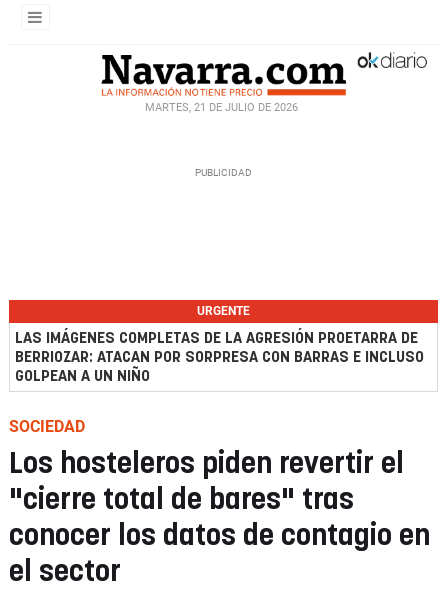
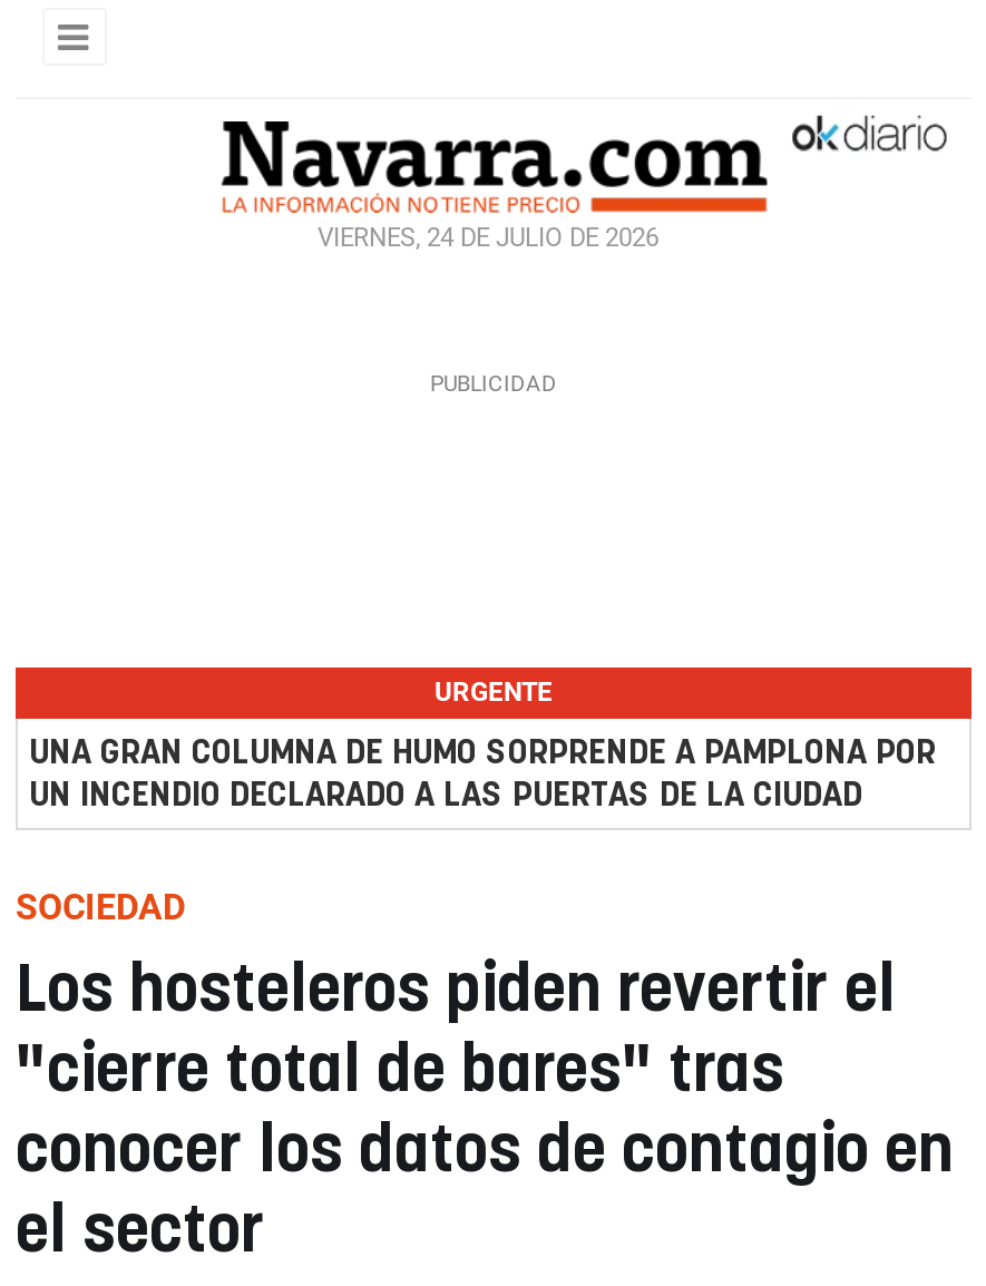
[144,101,297,114] MARTES, 21 DE JULIO DE 2026 -> [318,224,658,253] VIERNES, 24 DE JULIO DE 2026
[15,331,424,384] LAS IMÁGENES COMPLETAS DE LA AGRESIÓN PROETARRA DE | BERRIOZAR: ATACAN POR SORPRESA CON BARRAS E INCLUSO | GOLPEAN A UN NIÑO -> [29,737,936,812] UNA GRAN COLUMNA DE HUMO SORPRENDE A PAMPLONA POR | UN INCENDIO DECLARADO A LAS PUERTAS DE LA CIUDAD

